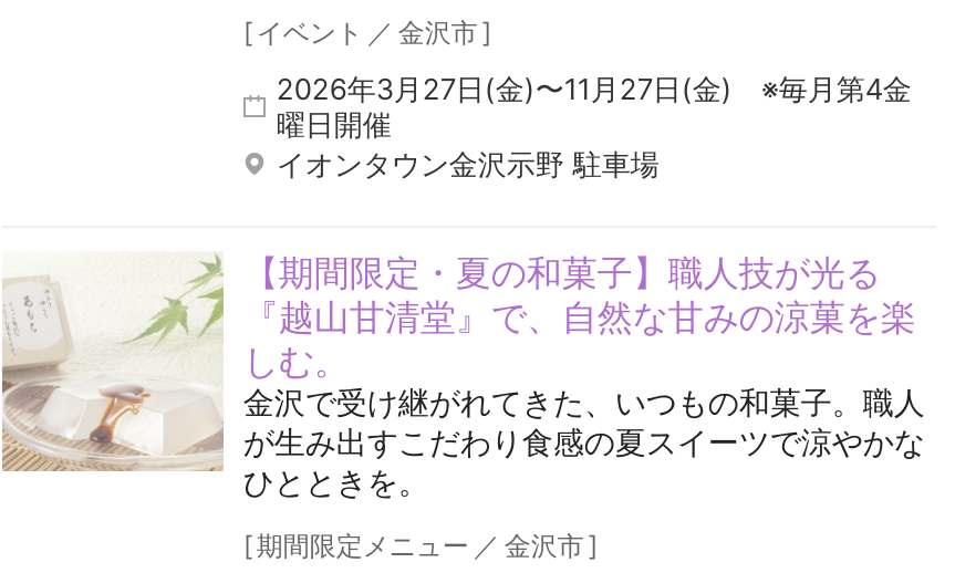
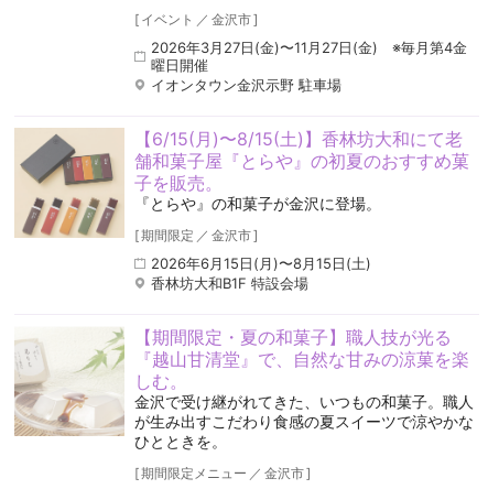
none -> [14,128,469,292] [image] | 【6/15(月)〜8/15(土)】香林坊大和にて老 | 舗和菓子屋『とらや』の初夏のおすすめ菓 | 子を販売。 | 『とらや』の和菓子が金沢に登場。 | [ 期間限定 ／ 金沢市 ] | 2026年6月15日(月)〜8月15日(土) | 香林坊大和B1F 特設会場

